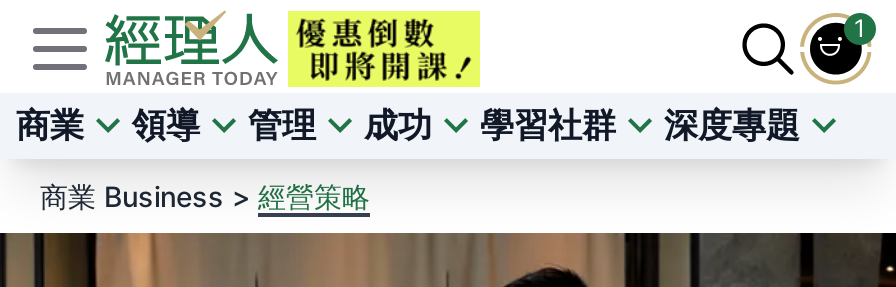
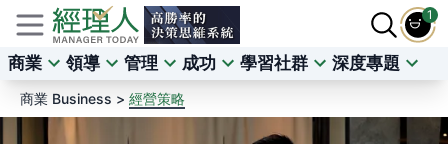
[286,9,482,89] [image] -> [143,5,241,45] [image]

